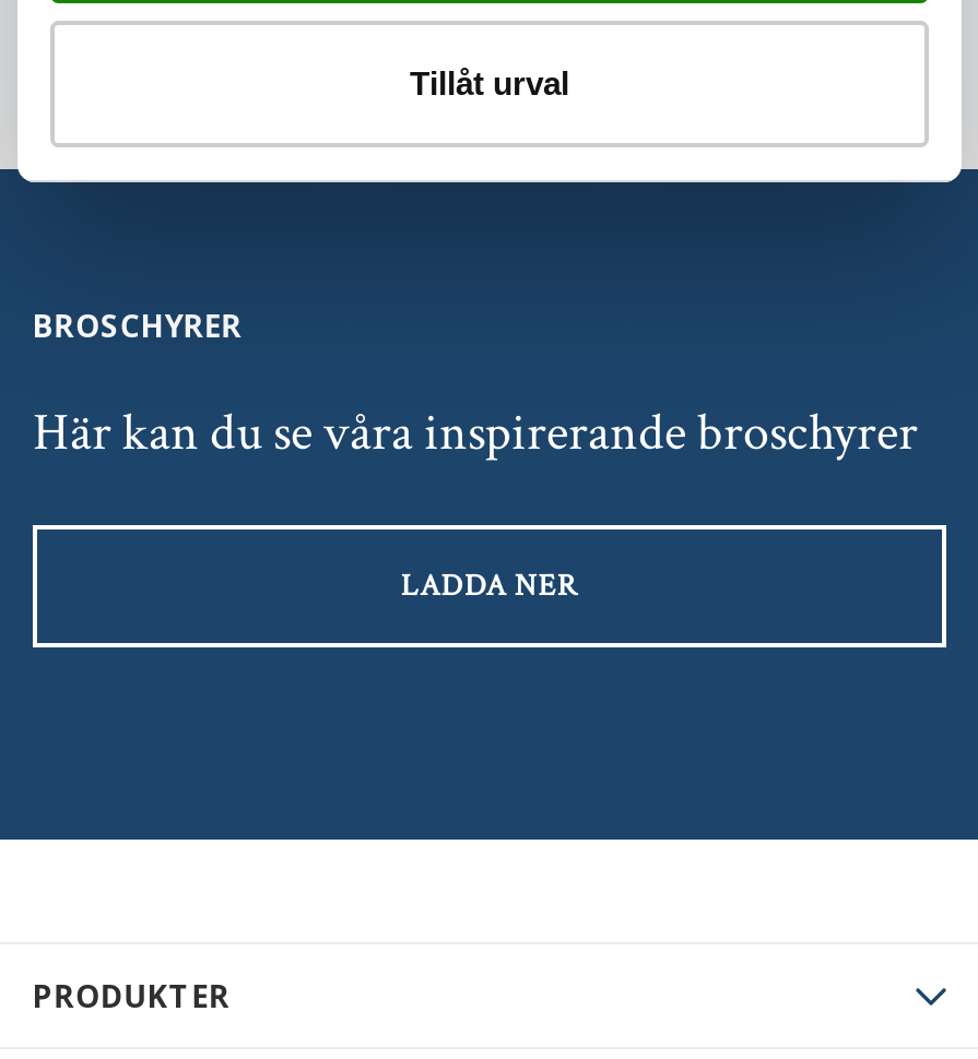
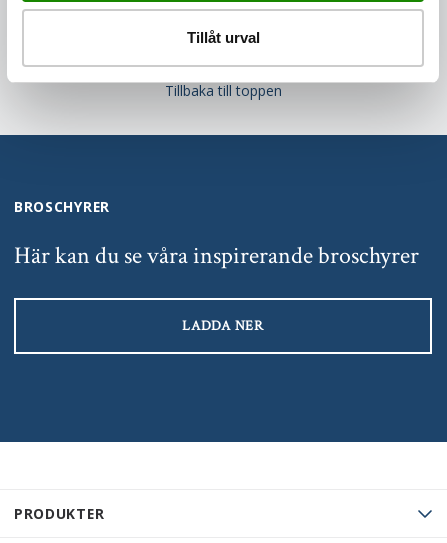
none -> [164,81,281,100] Tillbaka till toppen

